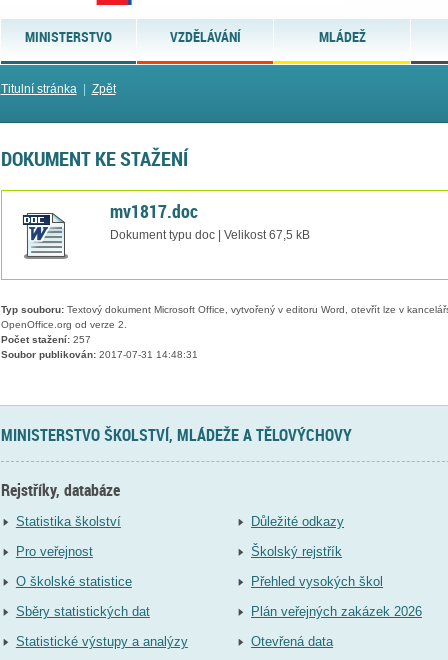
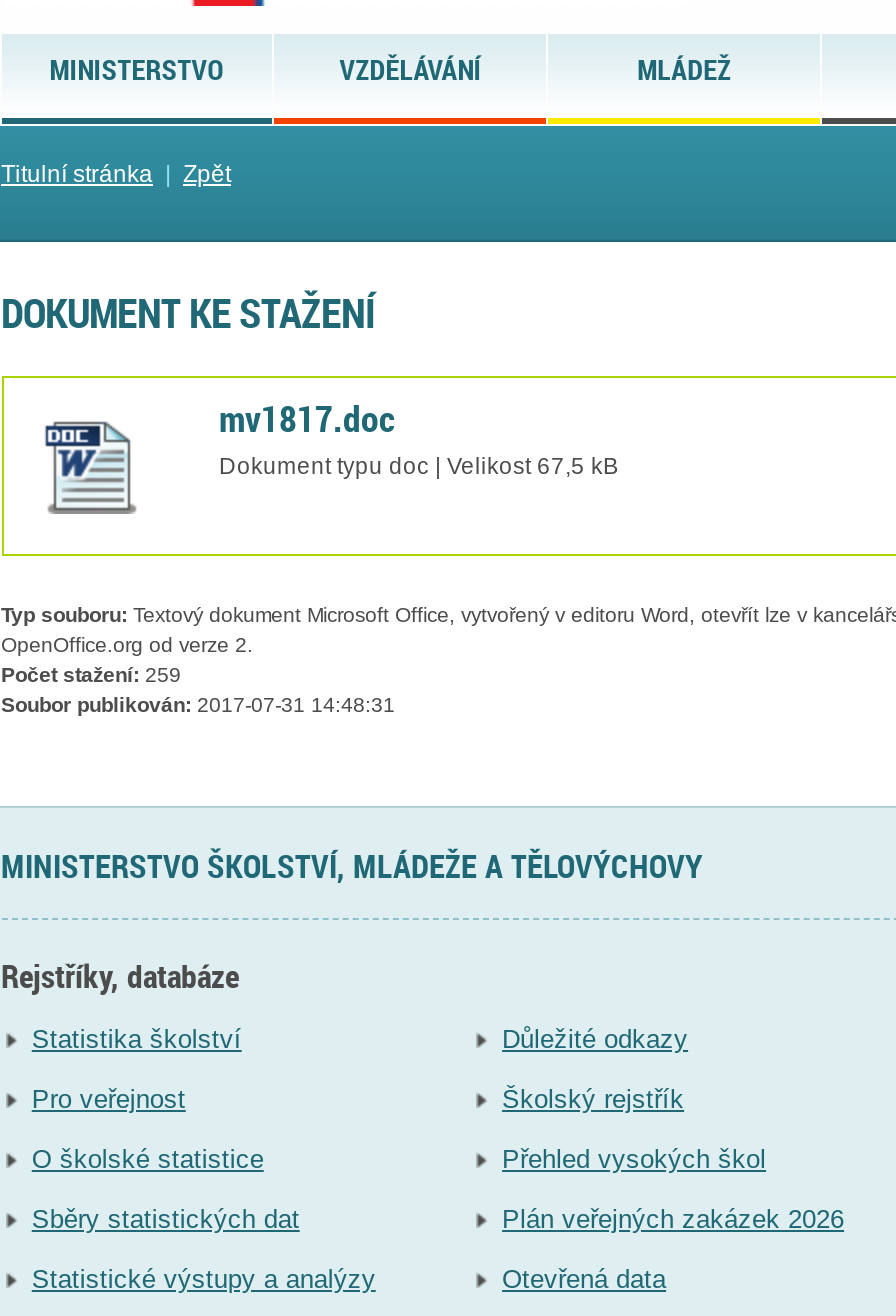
[0,334,90,345] Počet stažení: 257 -> [1,665,181,687] Počet stažení: 259

